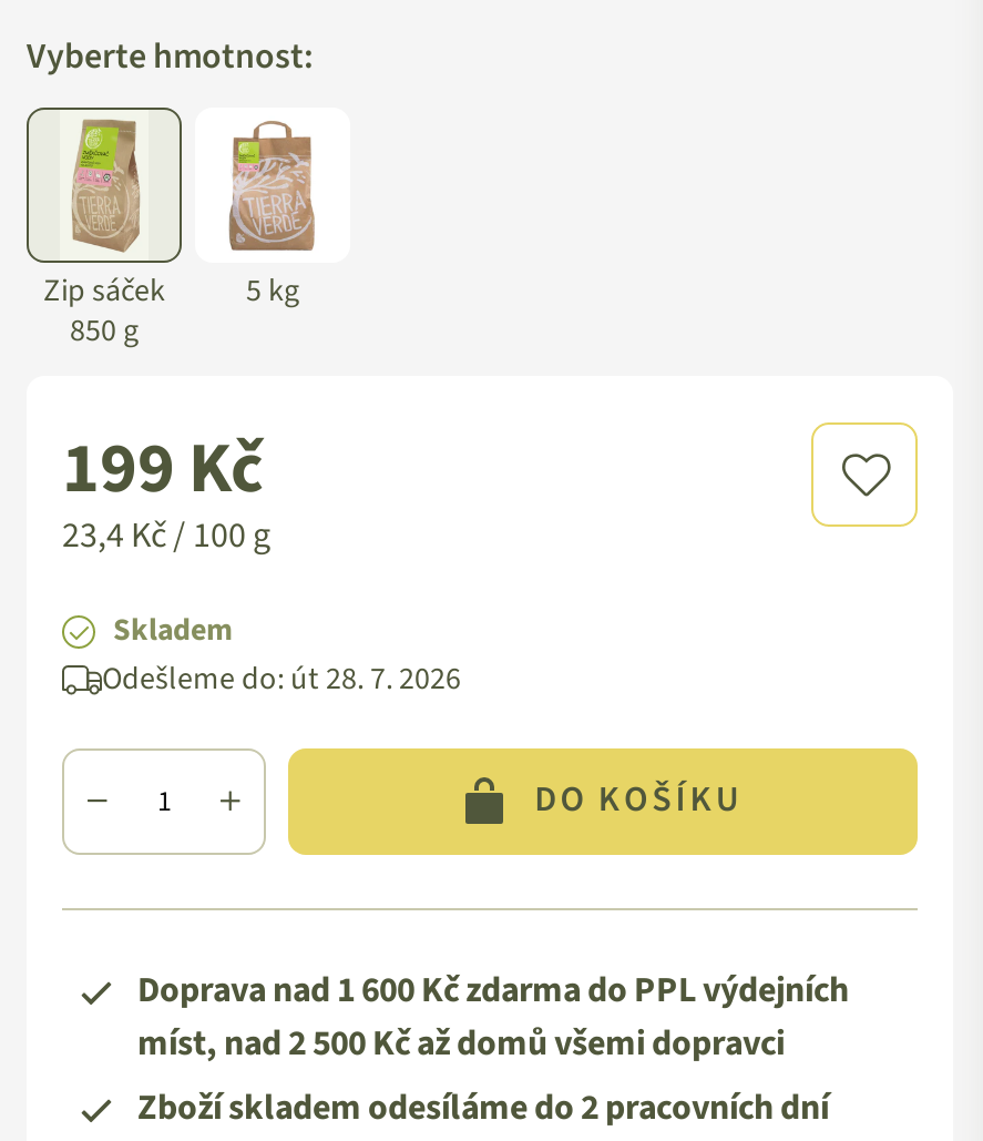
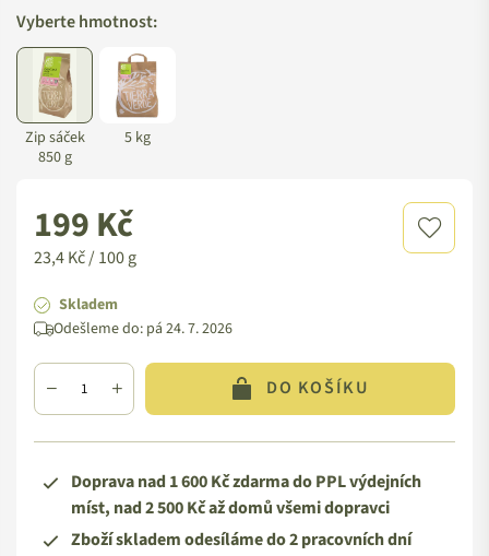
[102,659,461,703] Odešleme do: út 28. 7. 2026 -> [53,318,232,340] Odešleme do: pá 24. 7. 2026

